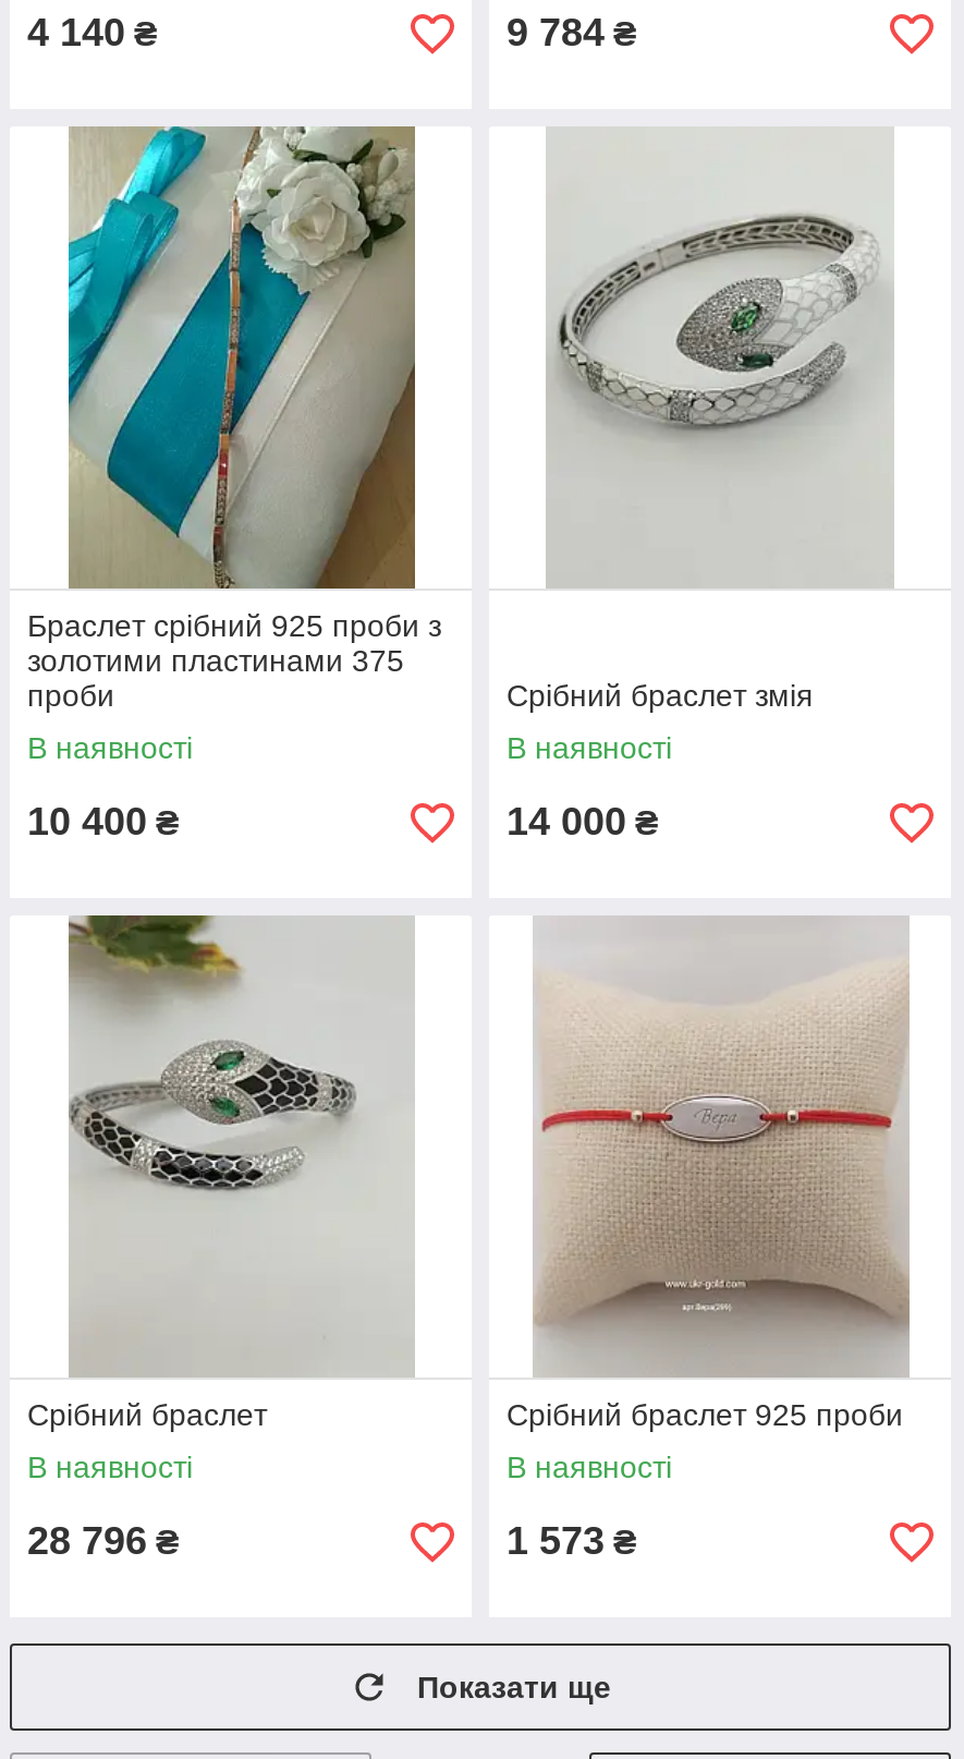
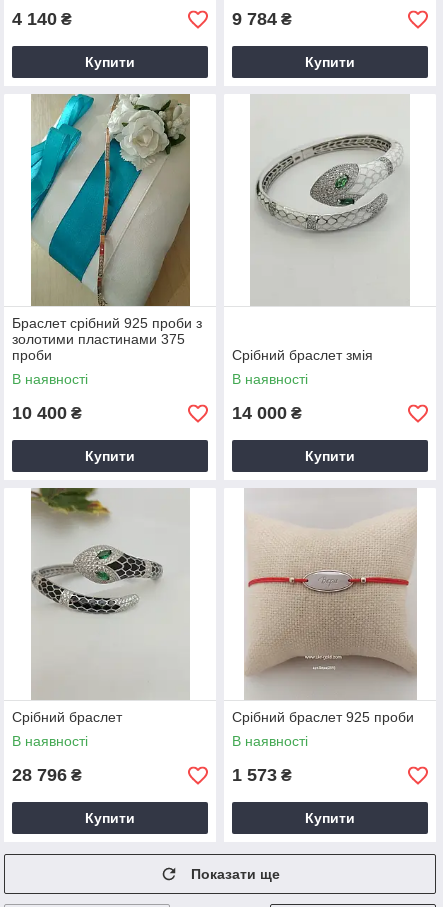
none -> [85,54,135,70] Купити
none -> [305,54,355,70] Купити
none -> [85,448,135,464] Купити
none -> [305,448,355,464] Купити
none -> [85,810,135,826] Купити
none -> [305,810,355,826] Купити

